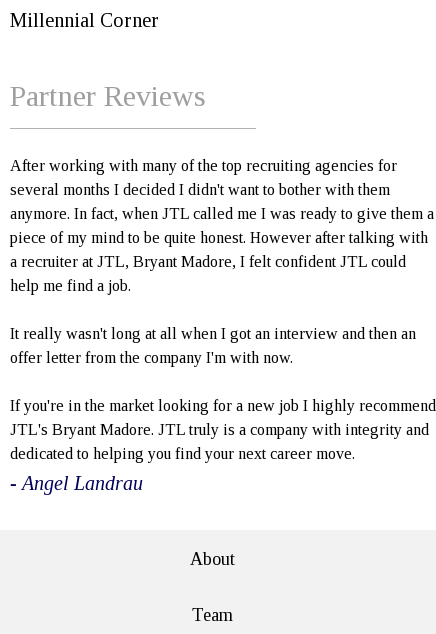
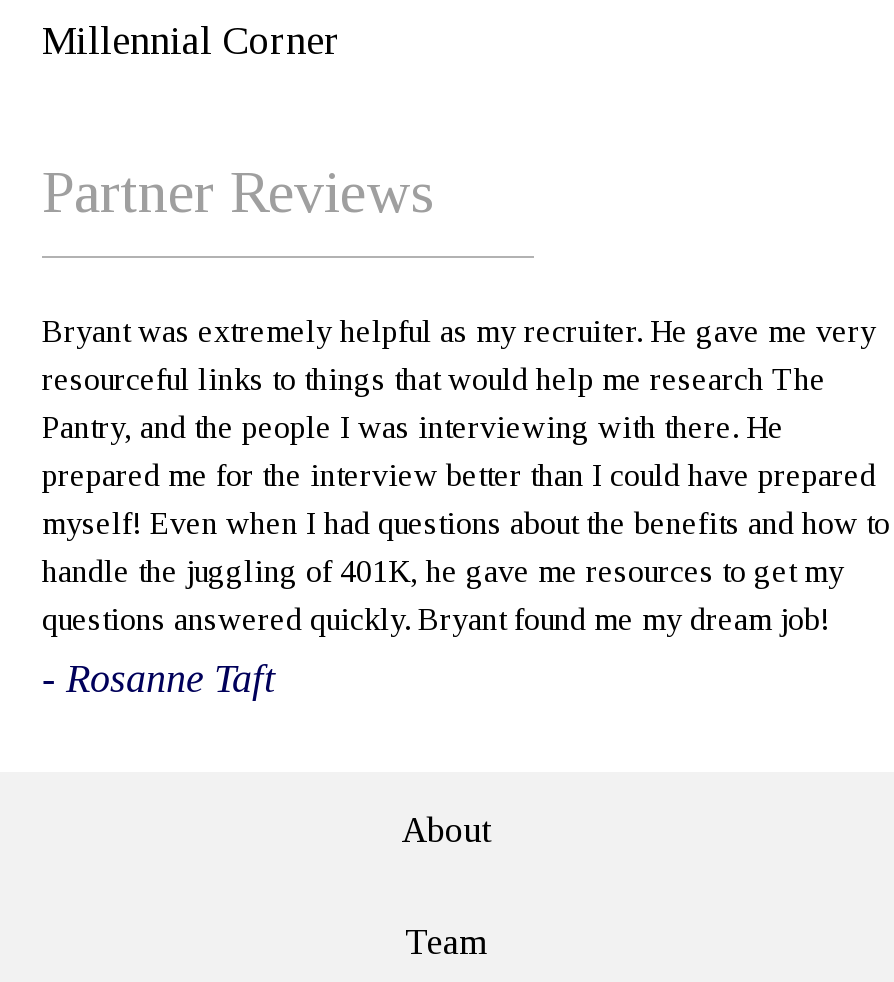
[10,157,436,494] After working with many of the top recruiting agencies for | several months I decided I didn't want to bother with them | anymore. In fact, when JTL called me I was ready to give them a | piece of my mind to be quite honest. However after talking with | a recruiter at JTL, Bryant Madore, I felt confident JTL could | help me find a job. | It really wasn't long at all when I got an interview and then an | offer letter from the company I'm with now. | If you're in the market looking for a new job I highly recommend | JTL's Bryant Madore. JTL truly is a company with integrity and | dedicated to helping you find your next career move. | - Angel Landrau -> [42,314,890,700] Bryant was extremely helpful as my recruiter. He gave me very | resourceful links to things that would help me research The | Pantry, and the people I was interviewing with there. He | prepared me for the interview better than I could have prepared | myself! Even when I had questions about the benefits and how to | handle the juggling of 401K, he gave me resources to get my | questions answered quickly. Bryant found me my dream job! | - Rosanne Taft

